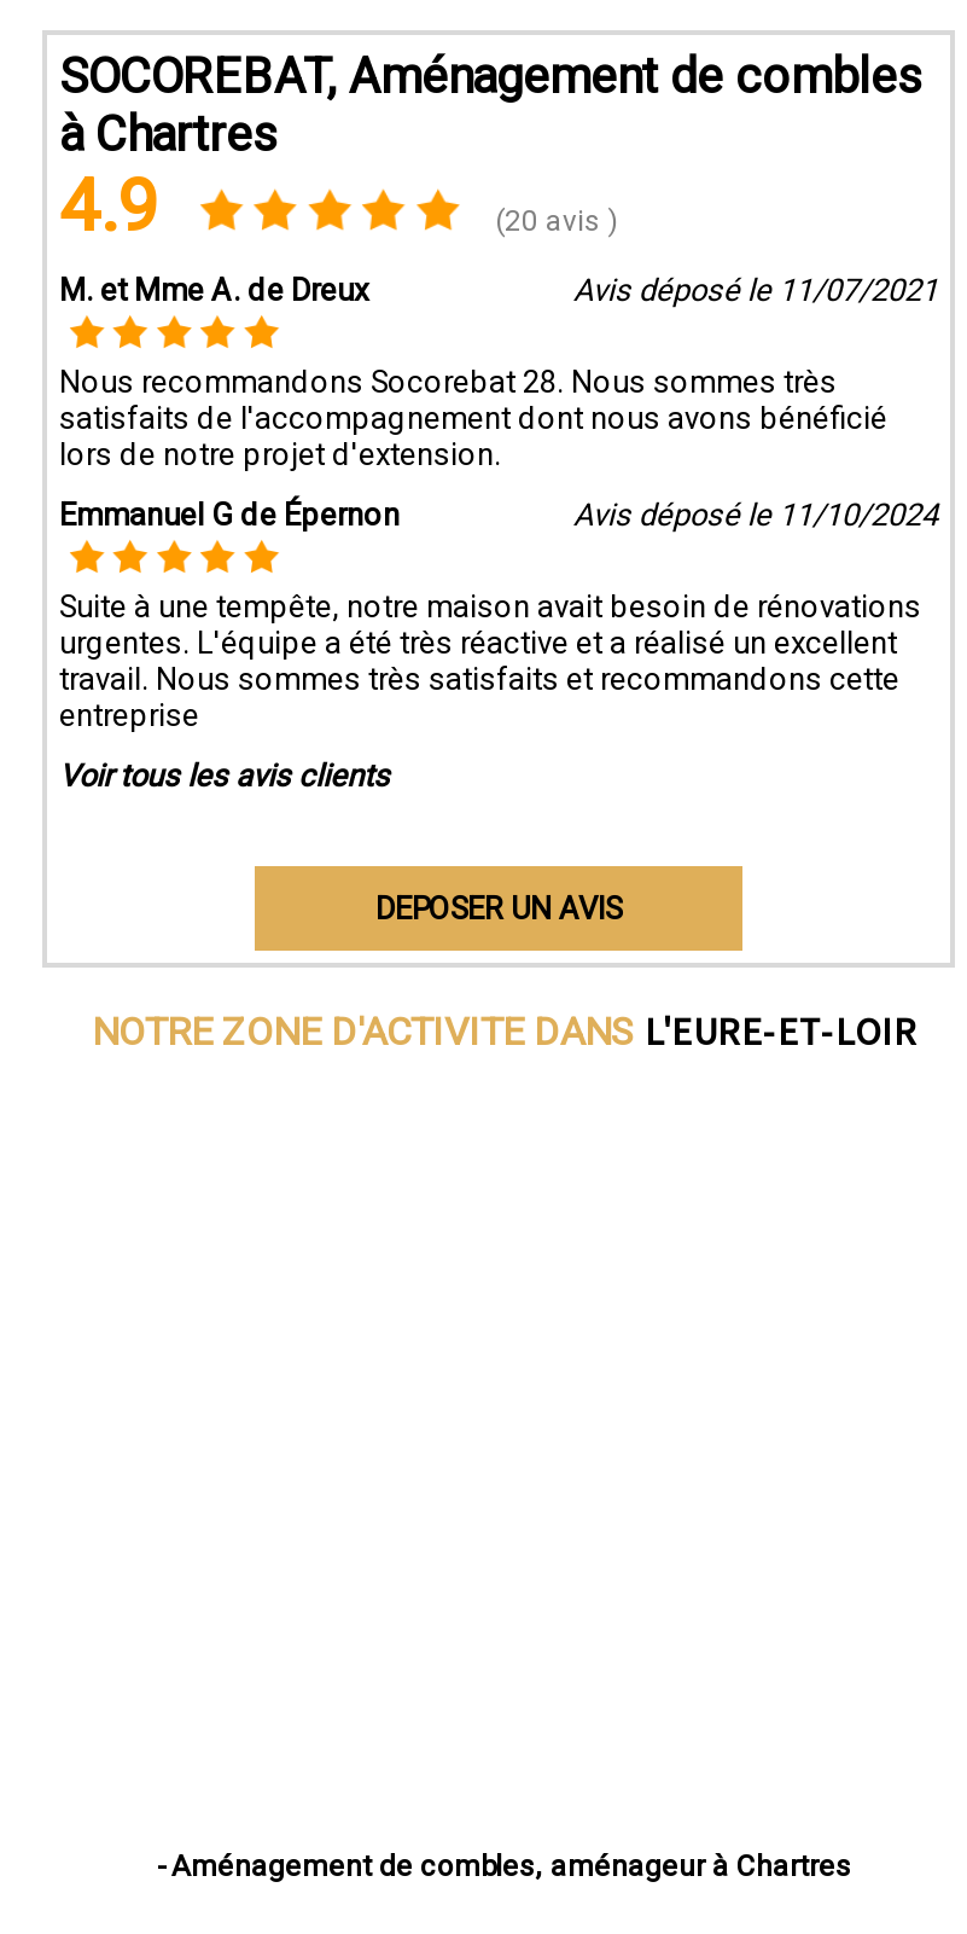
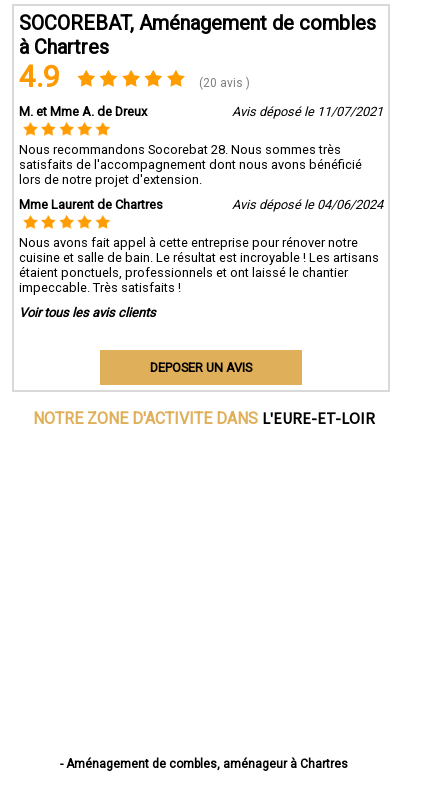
[59,496,938,532] Emmanuel G de Épernon | Avis déposé le 11/10/2024 -> [19,197,383,212] Mme Laurent de Chartres | Avis déposé le 04/06/2024
[59,588,921,733] Suite à une tempête, notre maison avait besoin de rénovations | urgentes. L'équipe a été très réactive et a réalisé un excellent | travail. Nous sommes très satisfaits et recommandons cette | entreprise -> [19,235,379,295] Nous avons fait appel à cette entreprise pour rénover notre | cuisine et salle de bain. Le résultat est incroyable ! Les artisans | étaient ponctuels, professionnels et ont laissé le chantier | impeccable. Très satisfaits !

